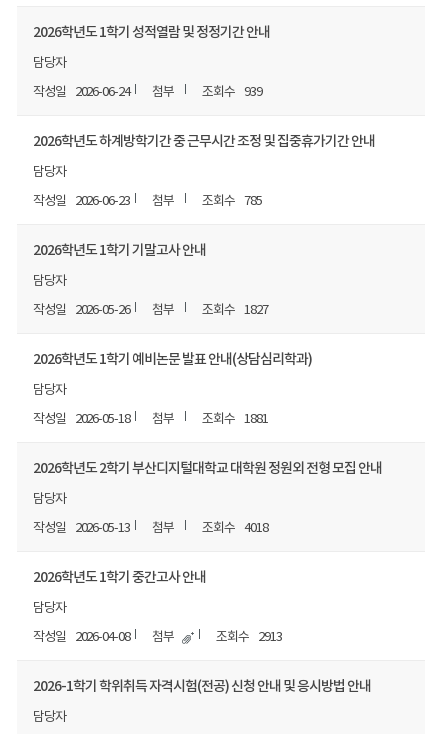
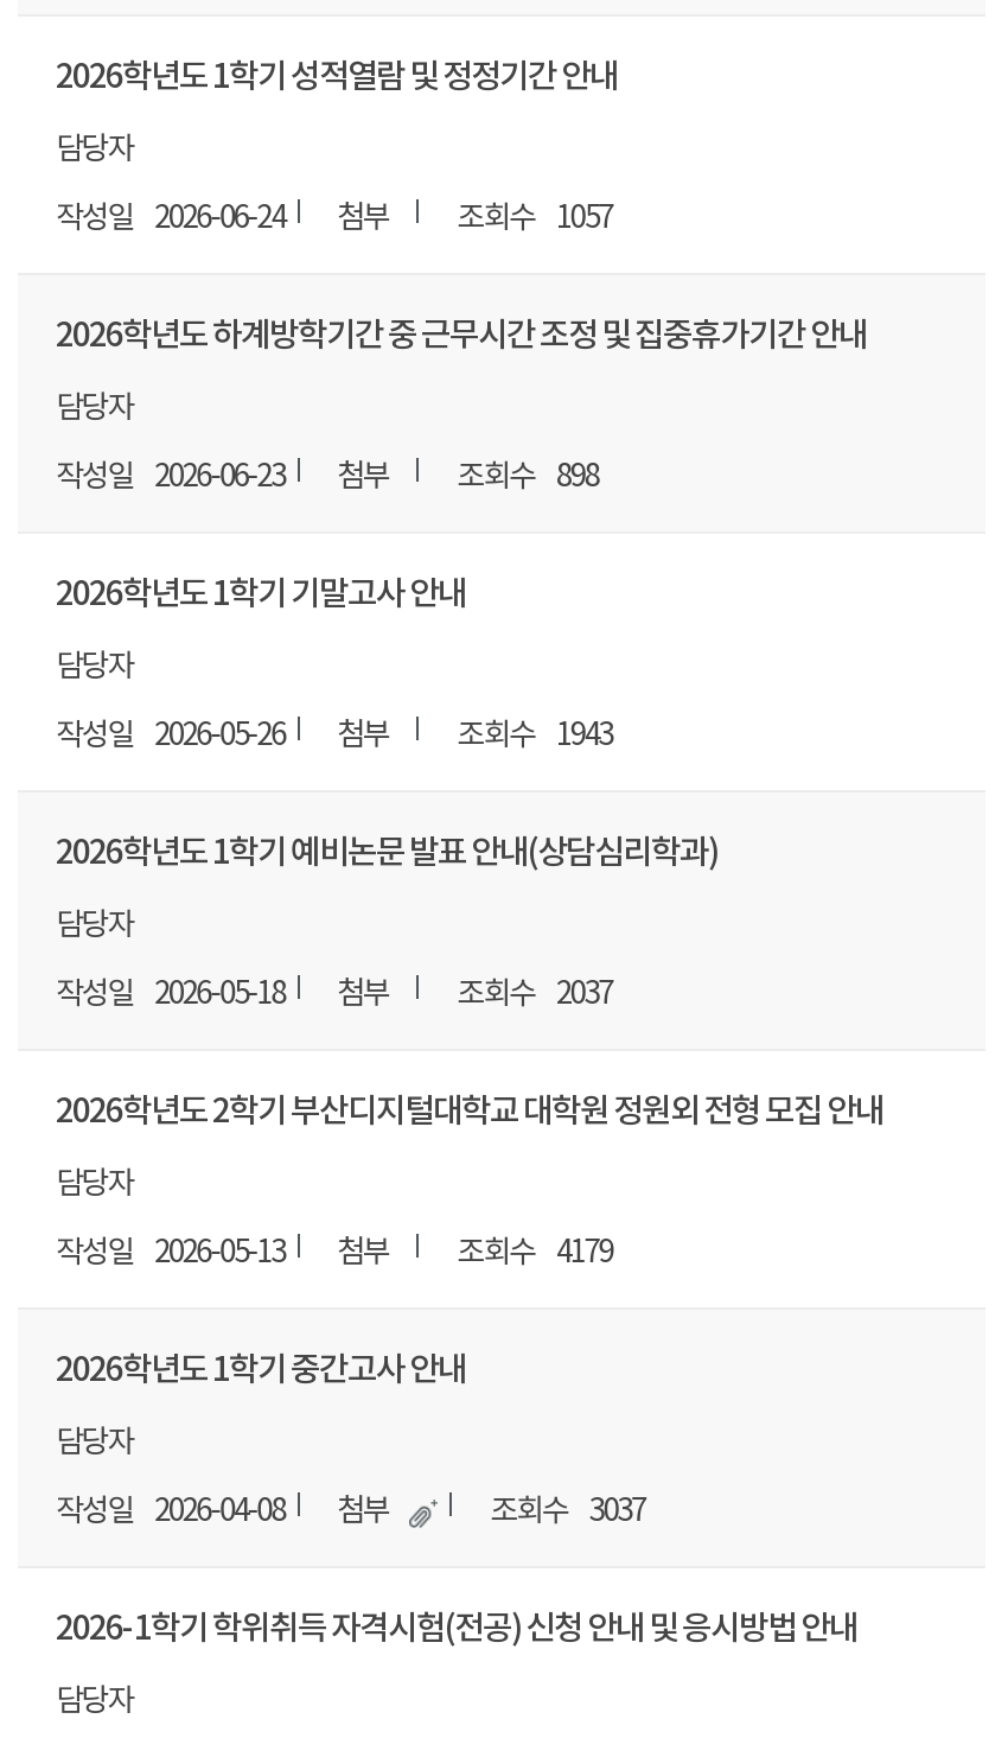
[244,83,262,100] 939 -> [556,197,612,238] 1057
[244,192,262,209] 785 -> [556,456,598,496] 898
[244,301,268,318] 1827 -> [556,715,612,755] 1943
[244,410,268,427] 1881 -> [556,973,612,1014] 2037
[244,519,268,536] 4018 -> [556,1232,612,1272] 4179
[258,628,281,645] 2913 -> [589,1491,645,1531] 3037

